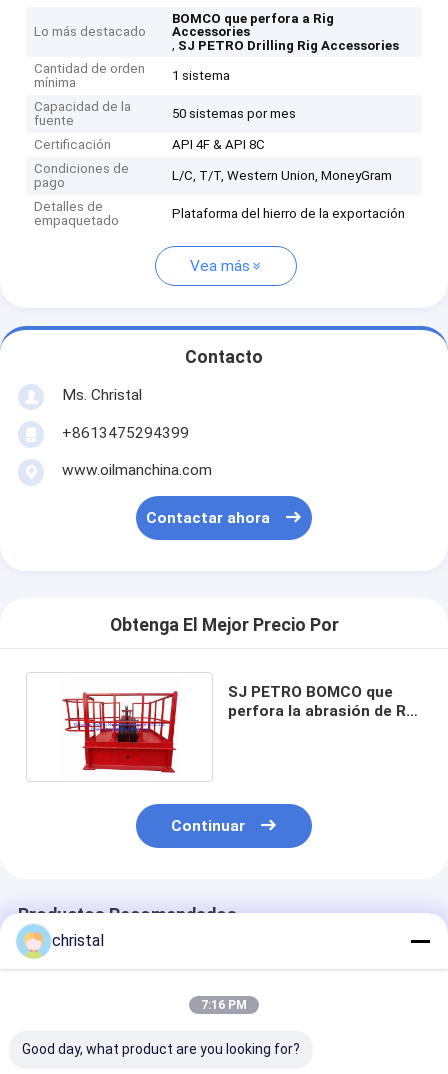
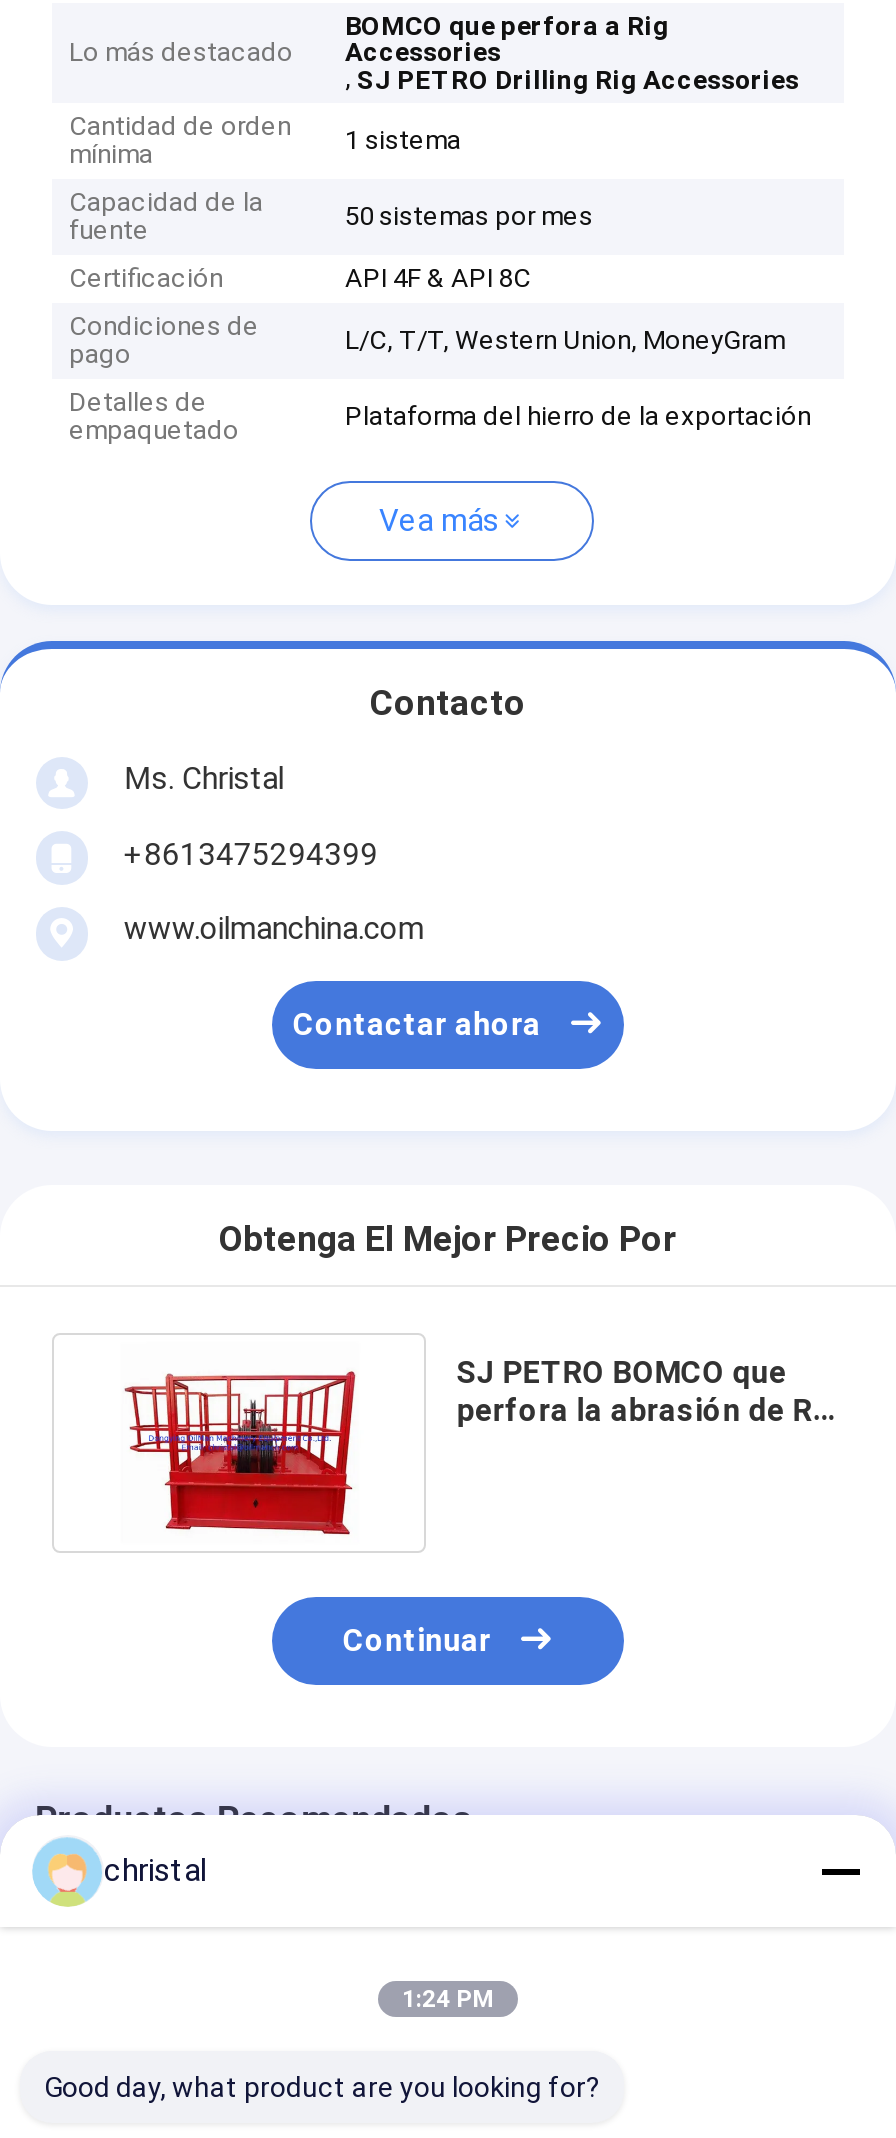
[201,998,247,1012] 7:16 PM -> [402,1985,494,2013] 1:24 PM

